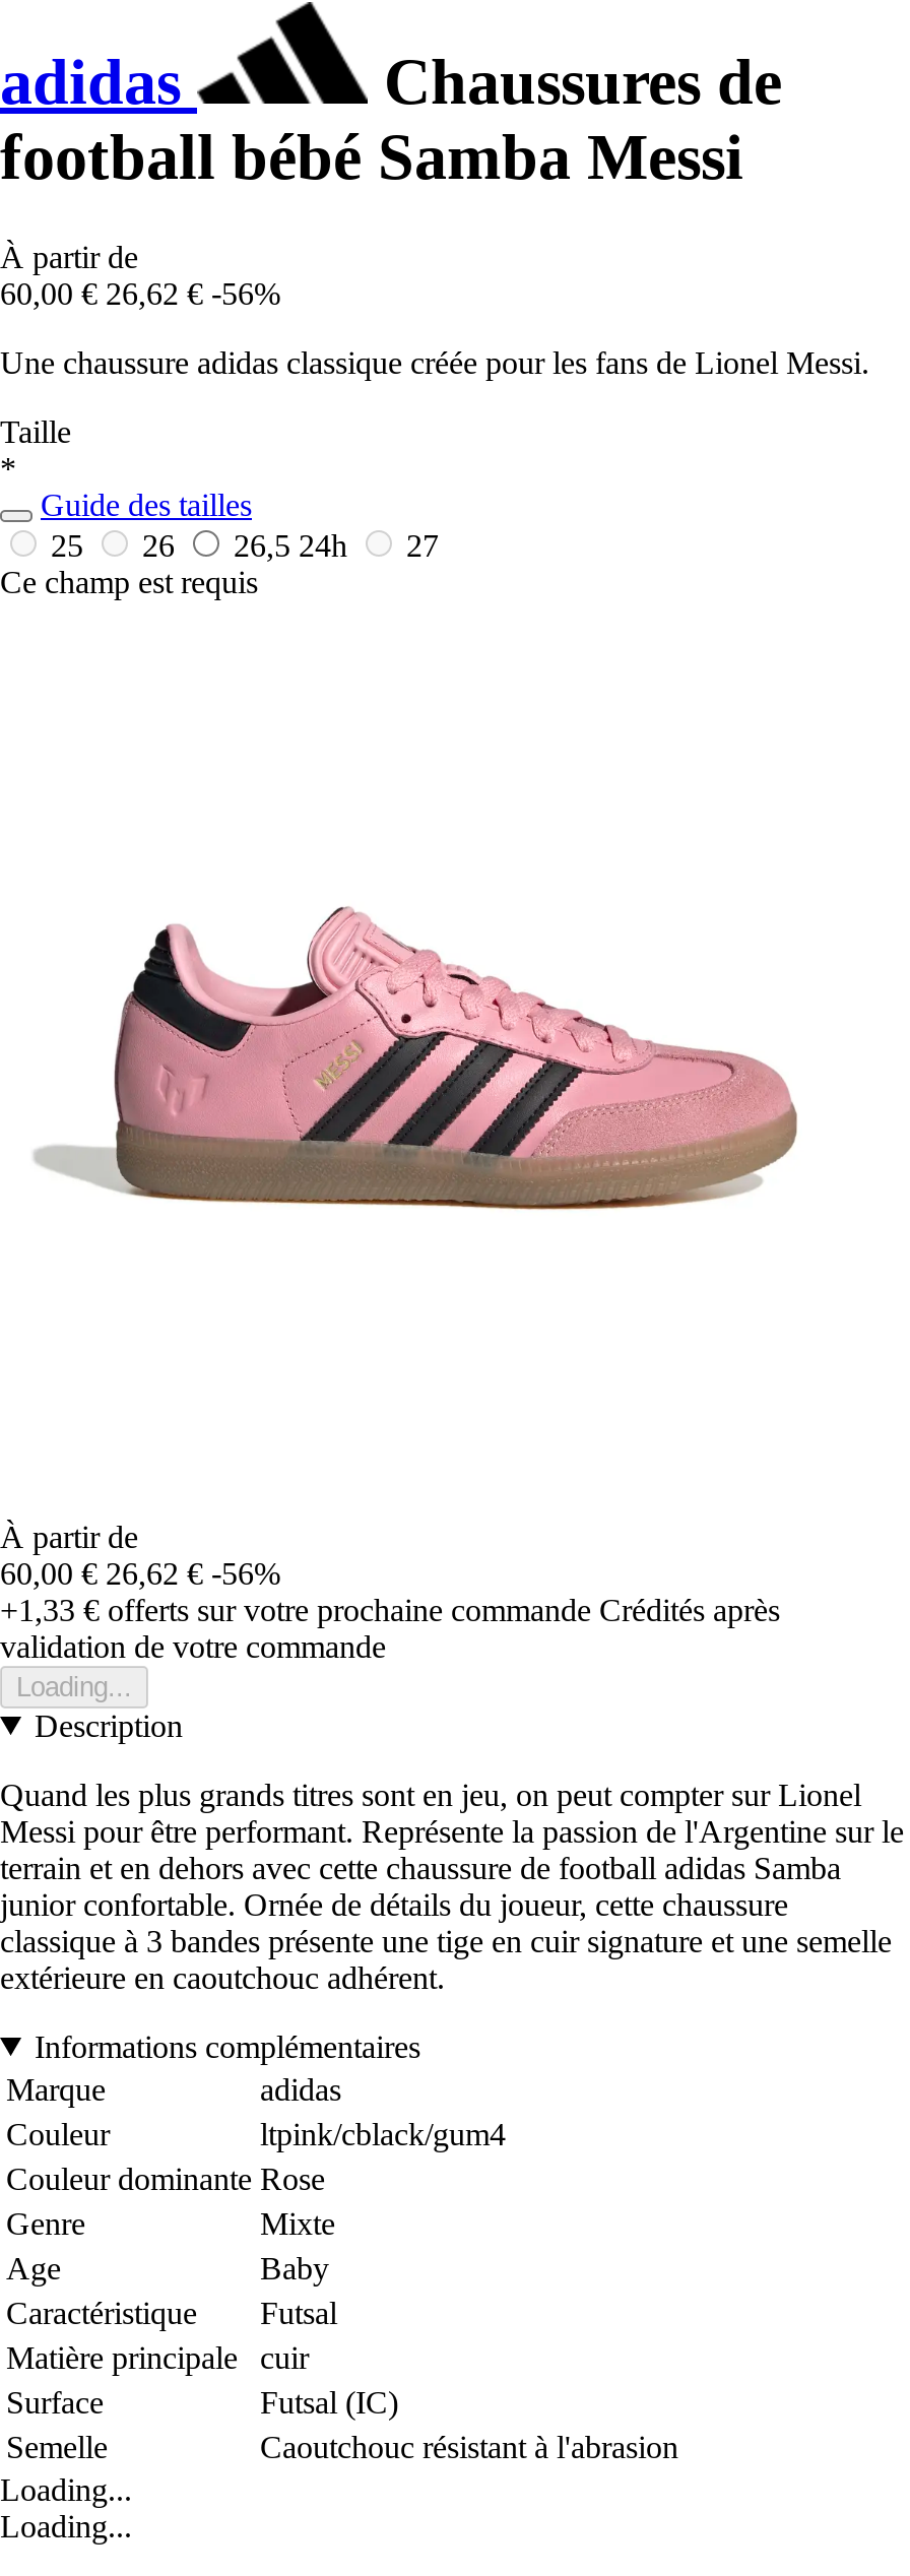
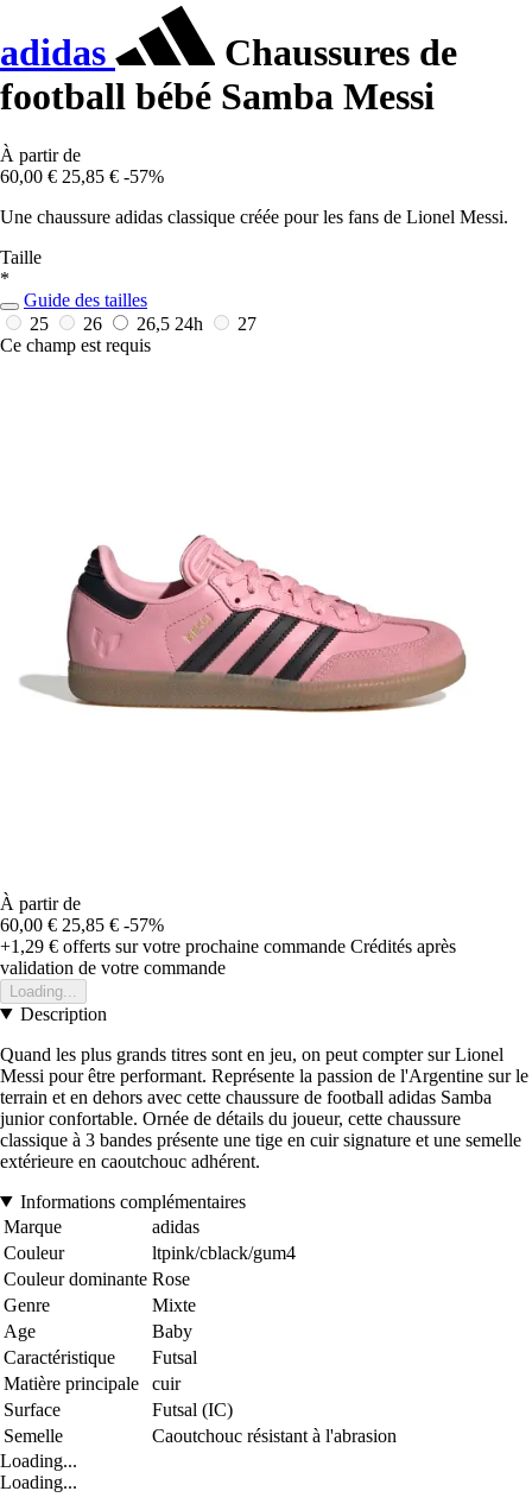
[0,276,280,310] 60,00 € 26,62 € -56% -> [0,166,164,186] 60,00 € 25,85 € -57%
[0,1556,280,1590] 60,00 € 26,62 € -56% -> [0,915,164,935] 60,00 € 25,85 € -57%
[0,1592,780,1627] +1,33 €offerts sur votre prochaine commande Crédités après -> [0,936,456,956] +1,29 €offerts sur votre prochaine commande Crédités après

